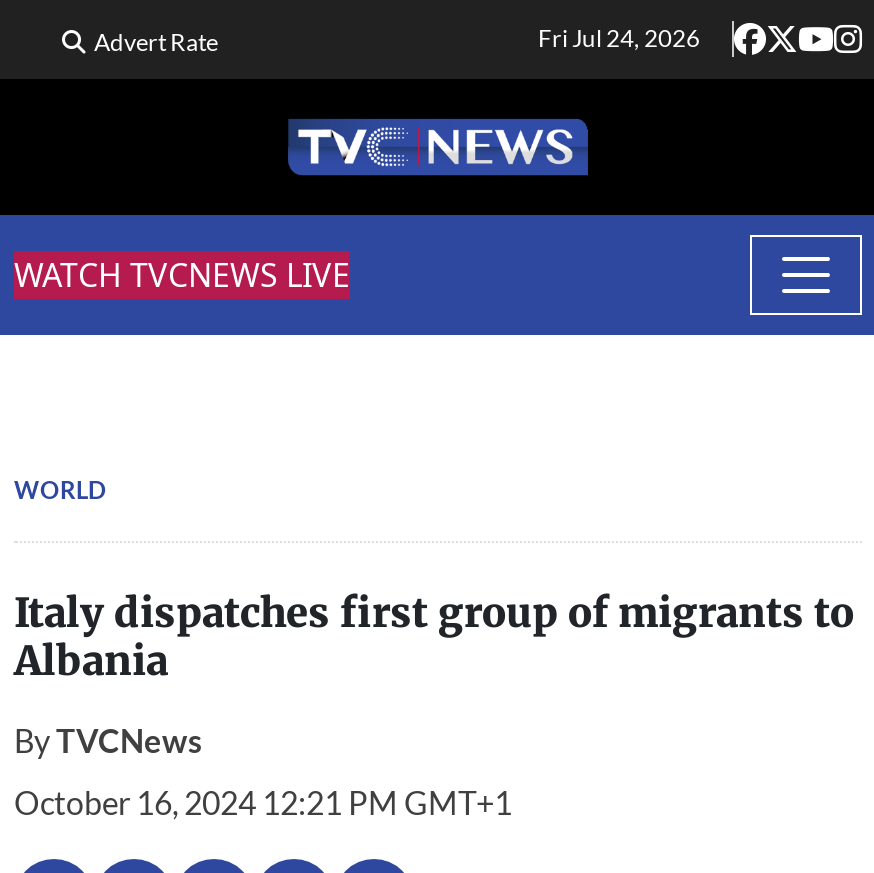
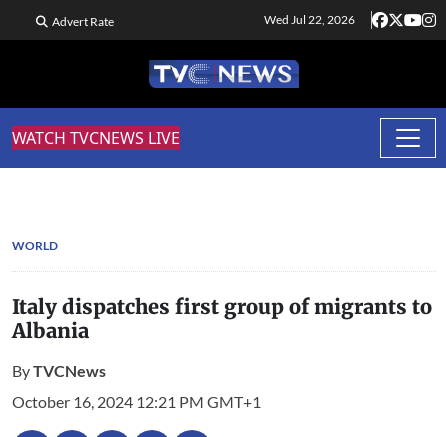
[538,23,700,53] Fri Jul 24, 2026 -> [264,12,355,27] Wed Jul 22, 2026

